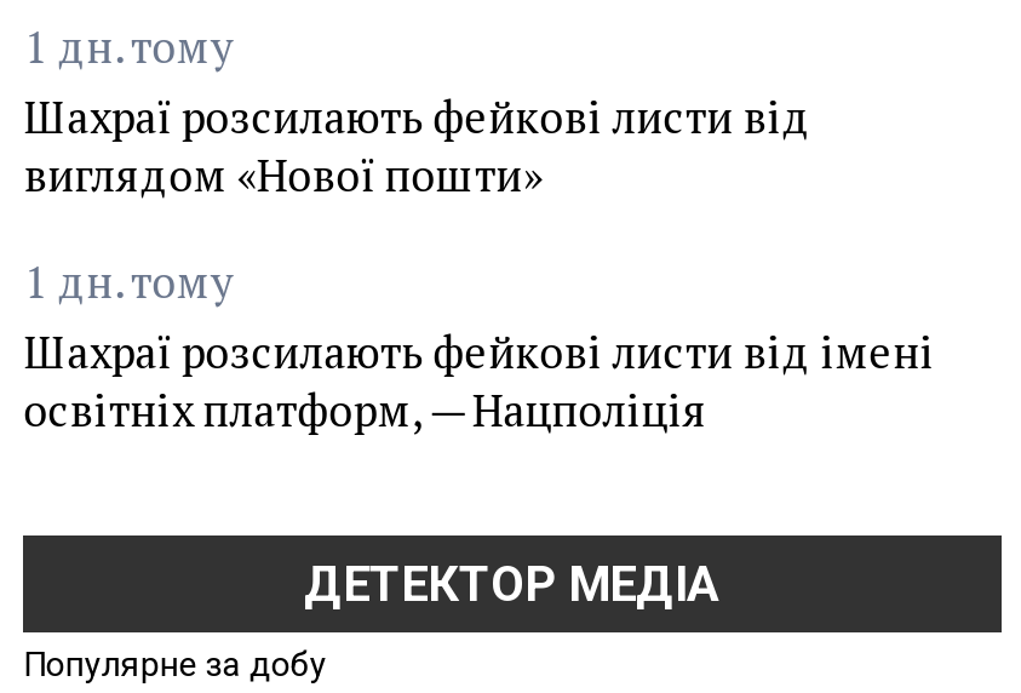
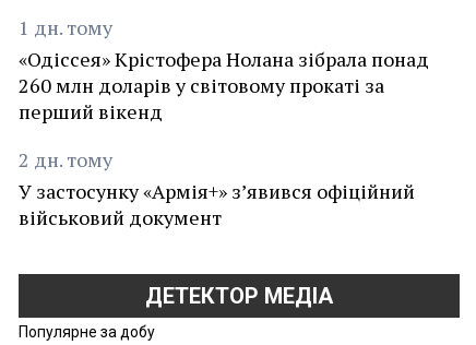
[24,86,811,202] Шахраї розсилають фейкові листи від | виглядом «Нової пошти» -> [19,45,429,124] «Одіссея» Крістофера Нолана зібрала понад | 260 млн доларів у світовому прокаті за | перший вікенд
[24,251,935,437] 1 дн. тому | Шахраї розсилають фейкові листи від імені | освітніх платформ, — Нацполіція -> [19,146,415,230] 2 дн. тому | У застосунку «Армія+» зʼявився офіційний | військовий документ

